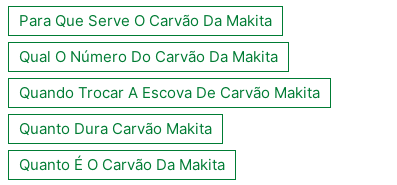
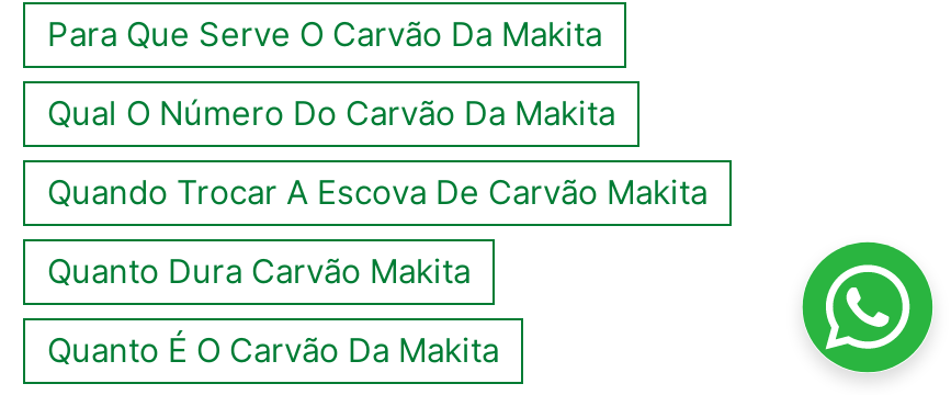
none -> [800,239,936,377] [image]

